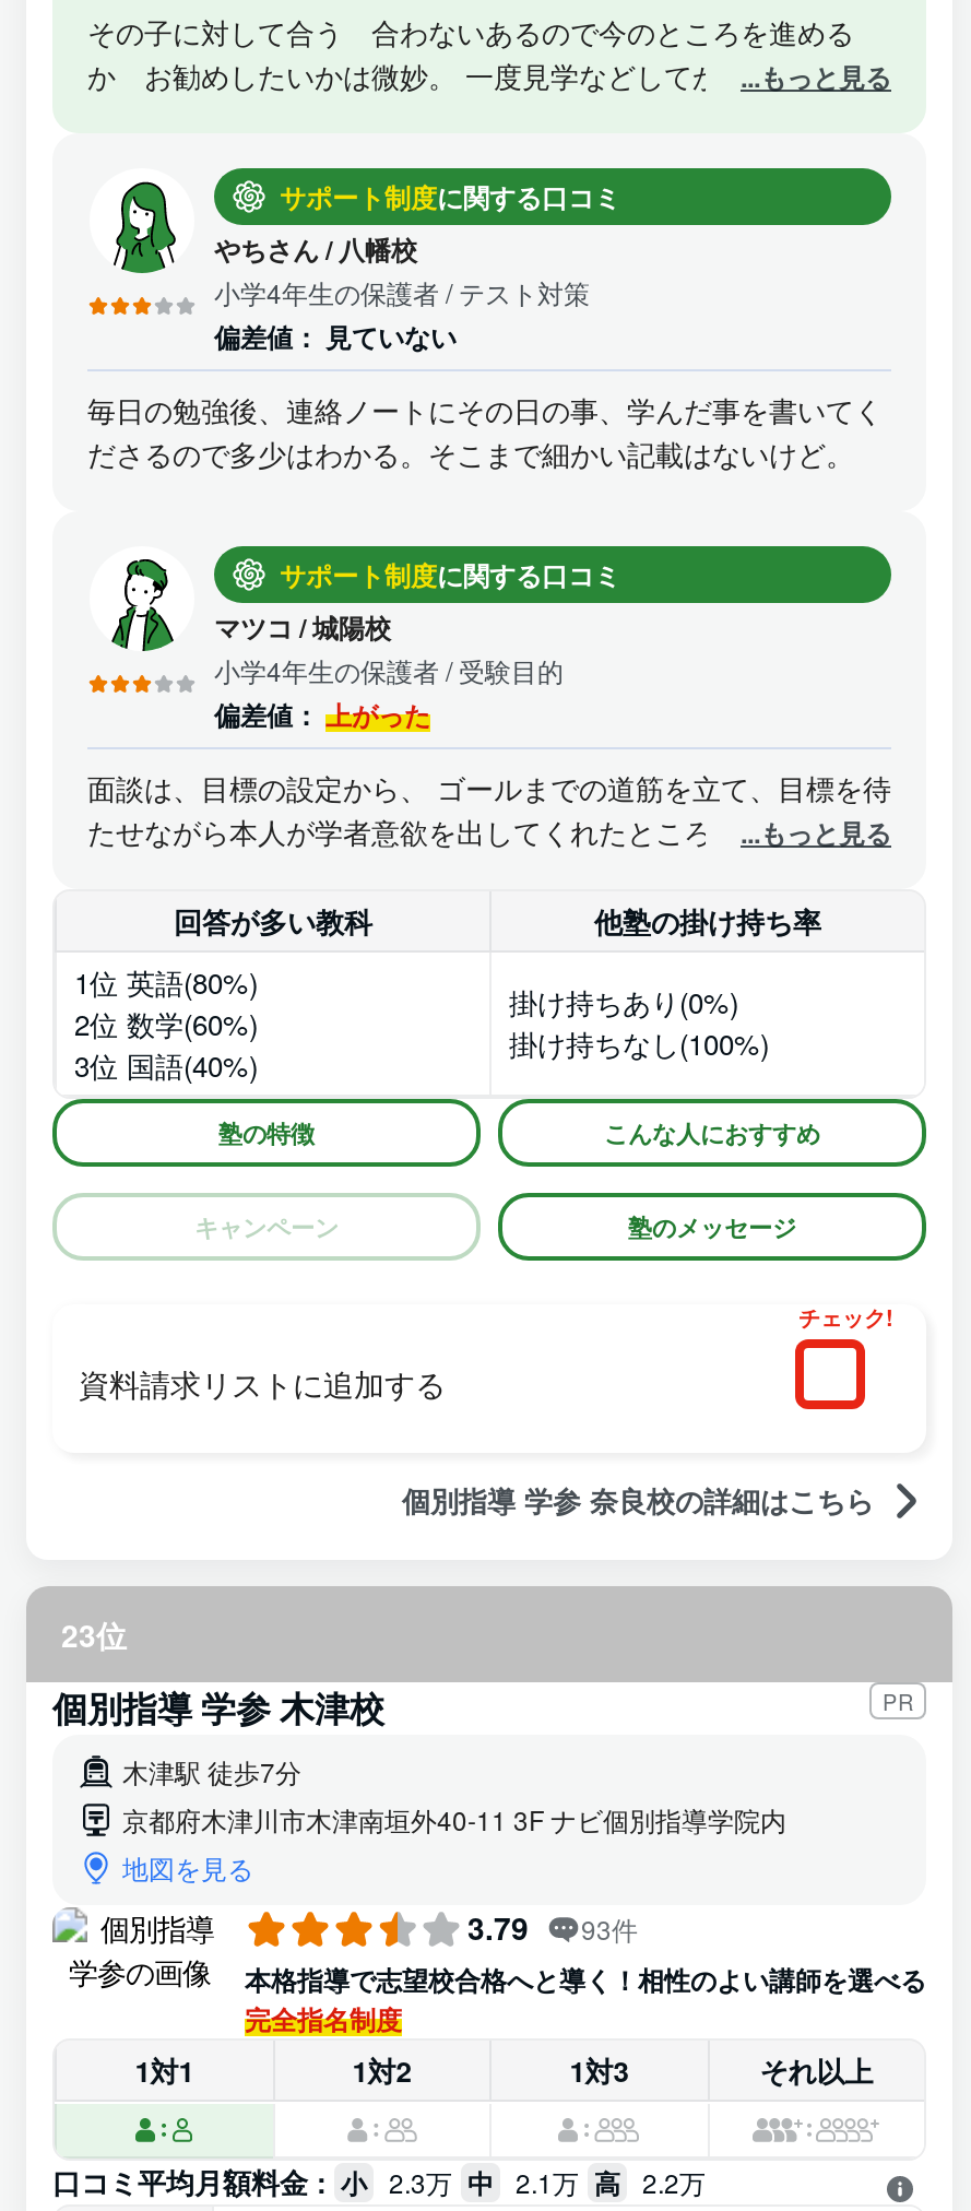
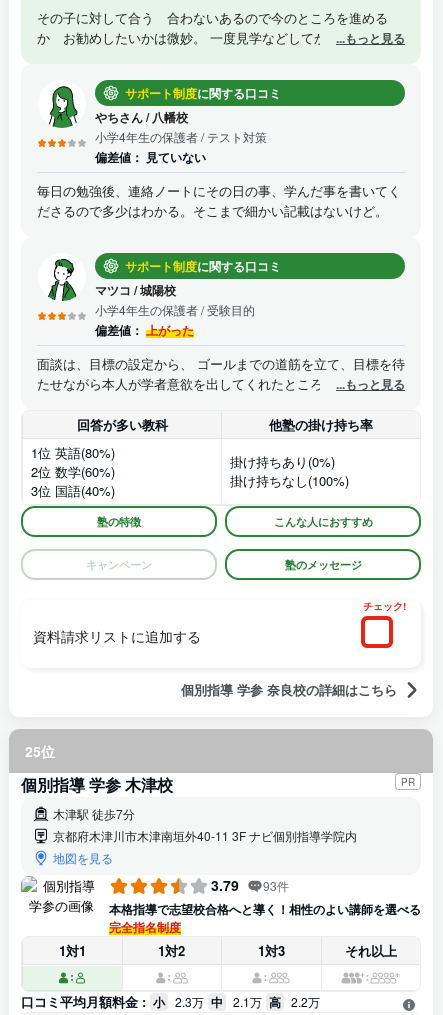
[61,1612,127,1656] 23位 -> [25,741,55,761] 25位

